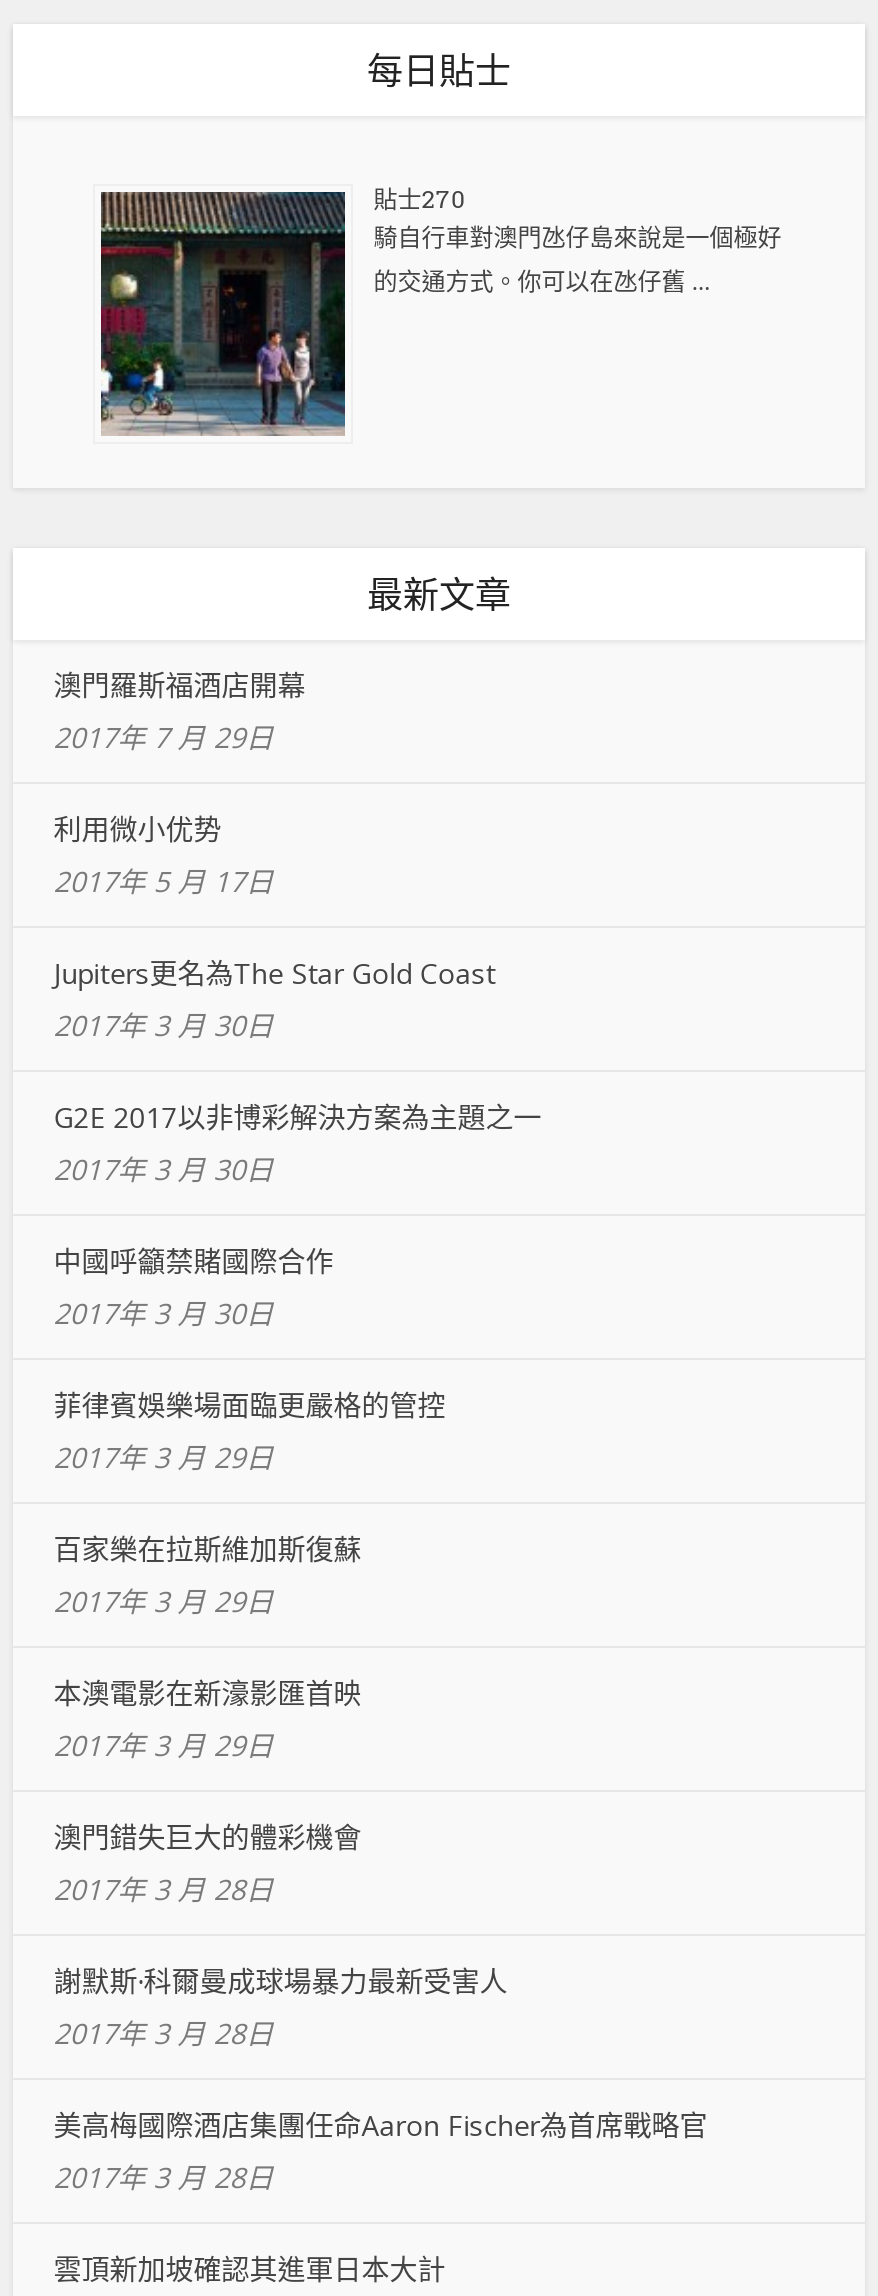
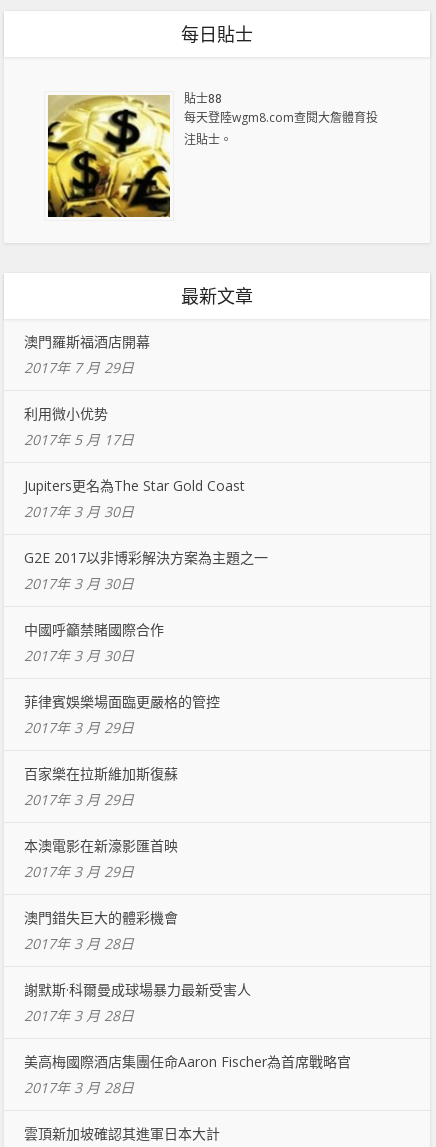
[99,182,781,436] [image] | 貼士270 | 騎自行車對澳門氹仔島來說是一個極好 | 的交通方式。你可以在氹仔舊 … -> [47,90,378,218] [image] | 貼士88 | 每天登陸wgm8.com查閱大詹體育投 | 注貼士。

